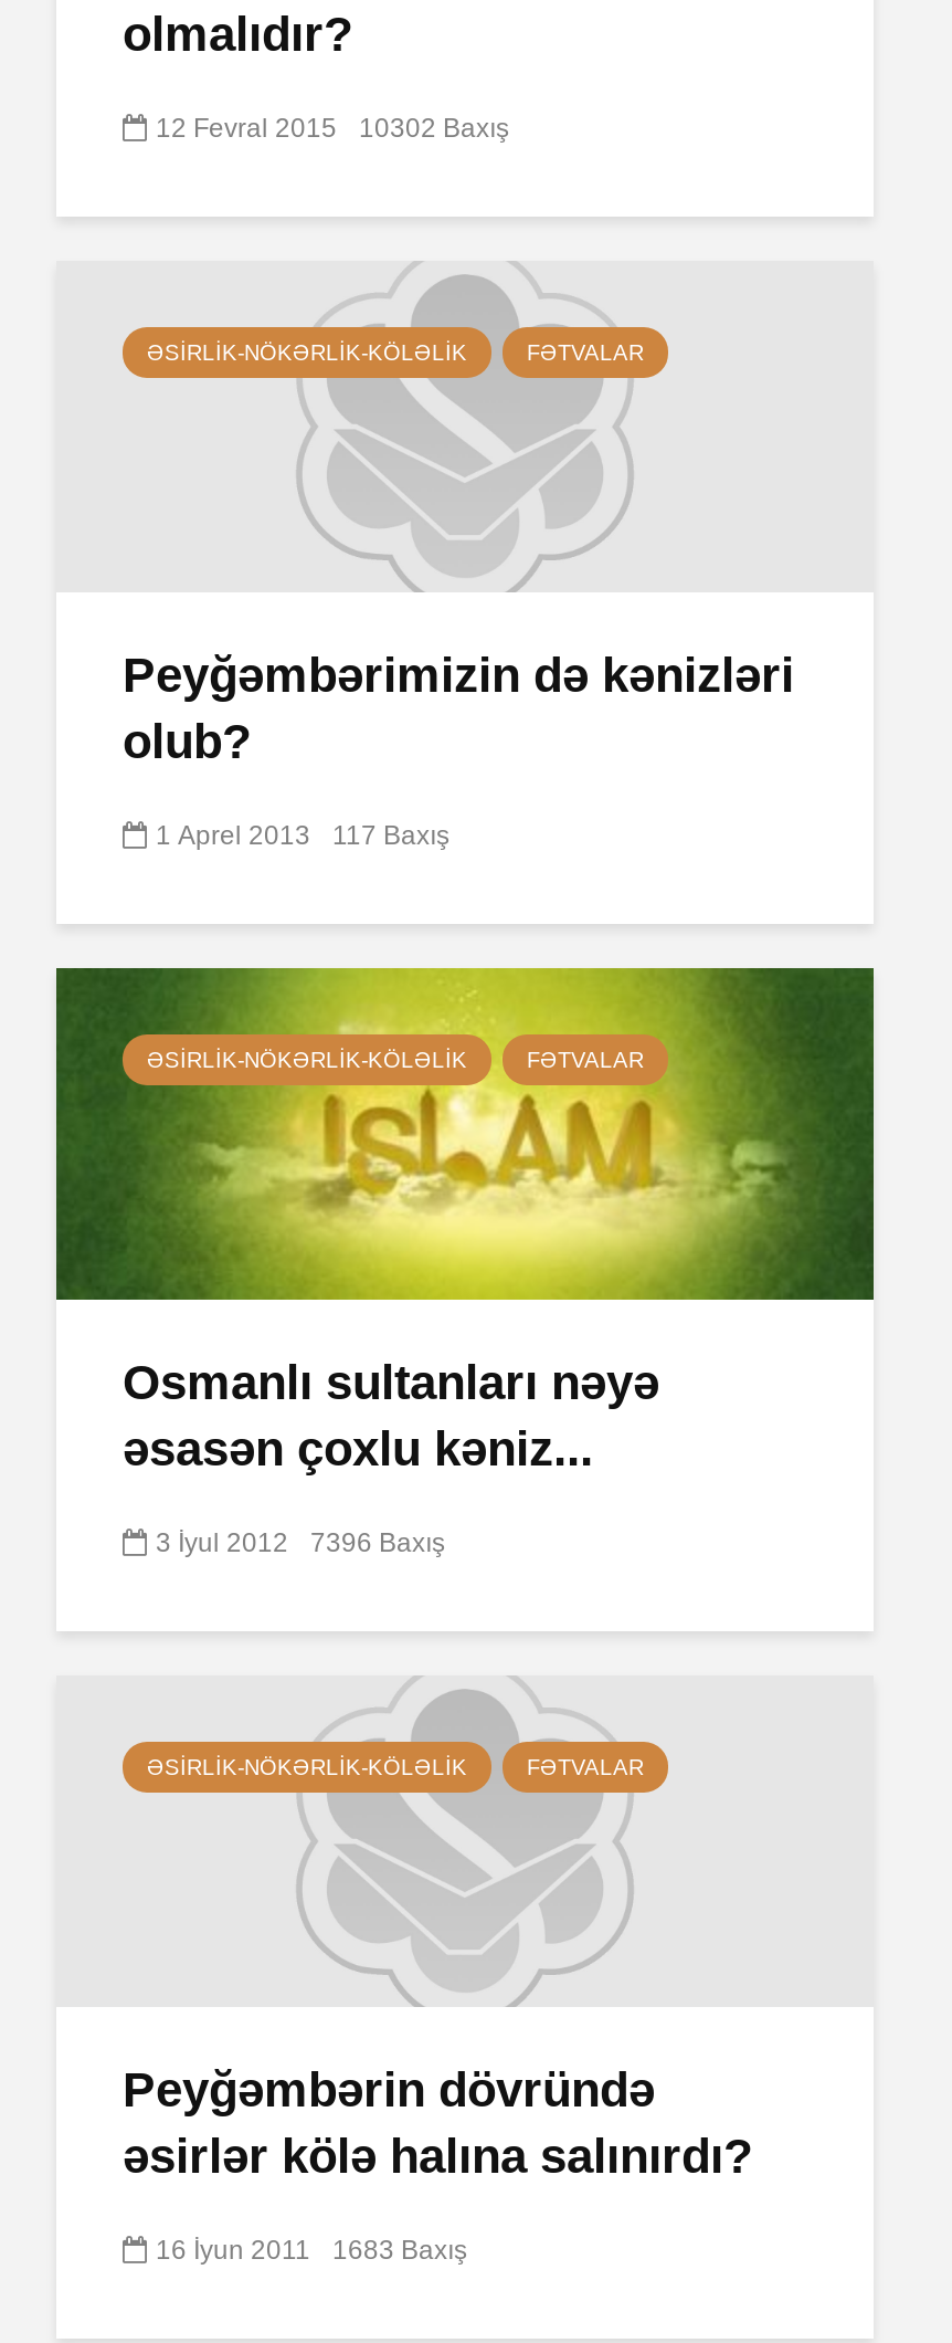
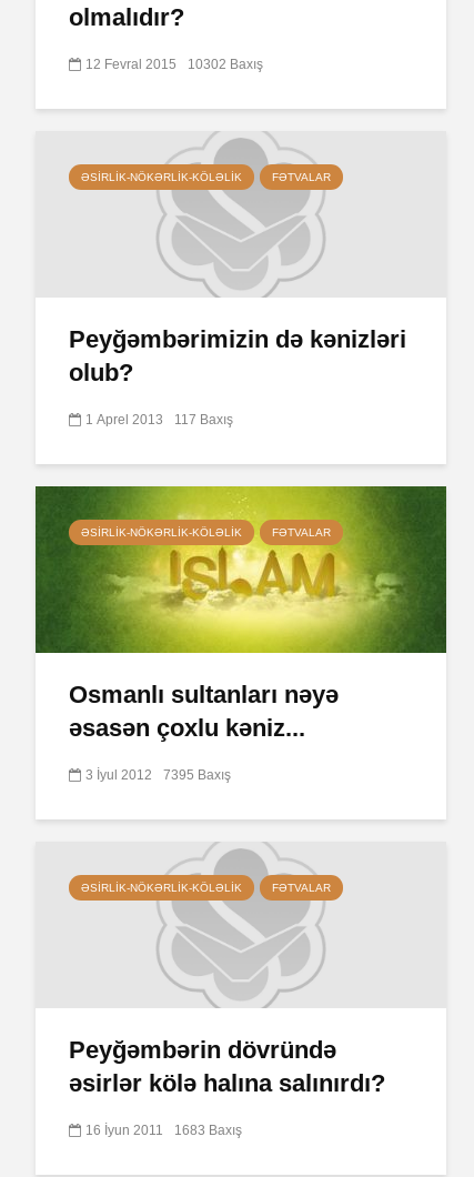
[156,1527,445,1558] 3 İyul 2012 7396 Baxış -> [85,767,231,783] 3 İyul 2012 7395 Baxış

